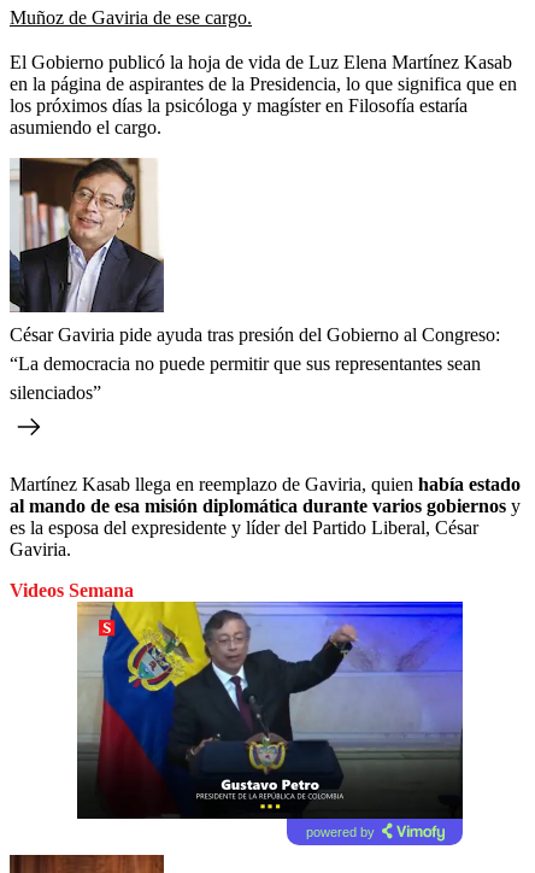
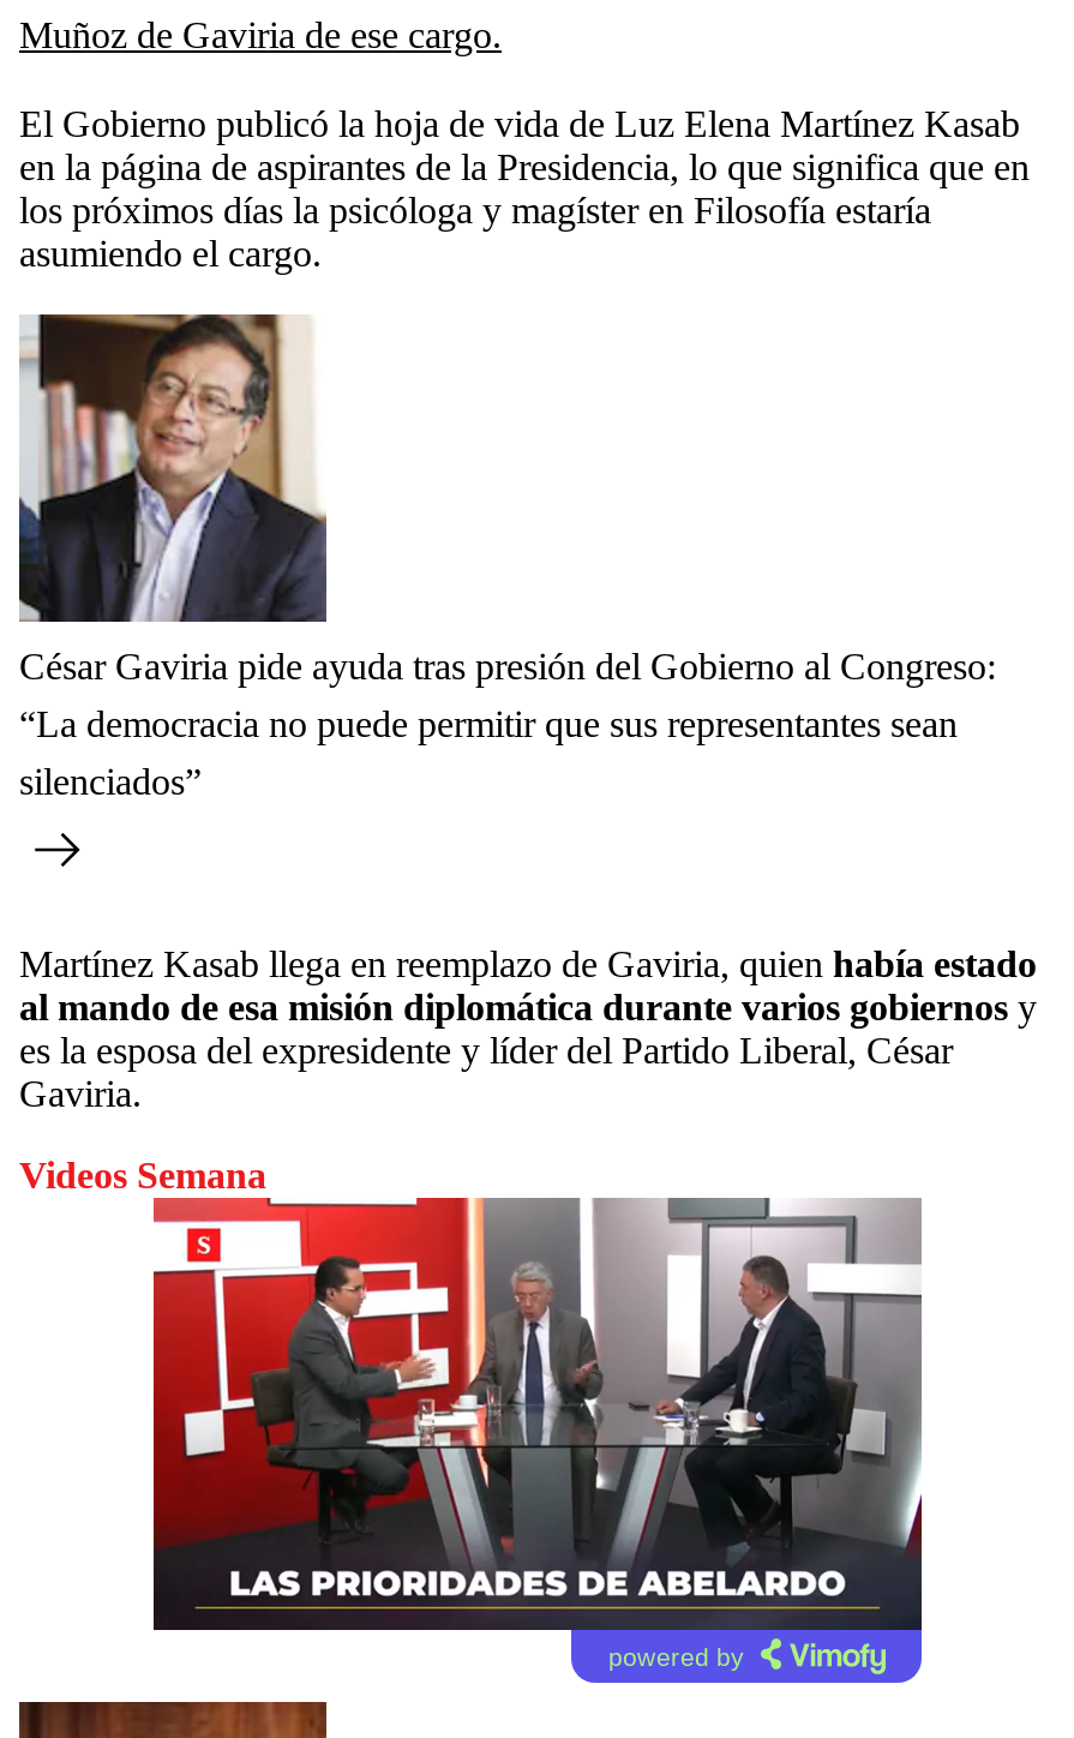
[76,600,464,818] [image] -> [151,1195,924,1630] [image]

